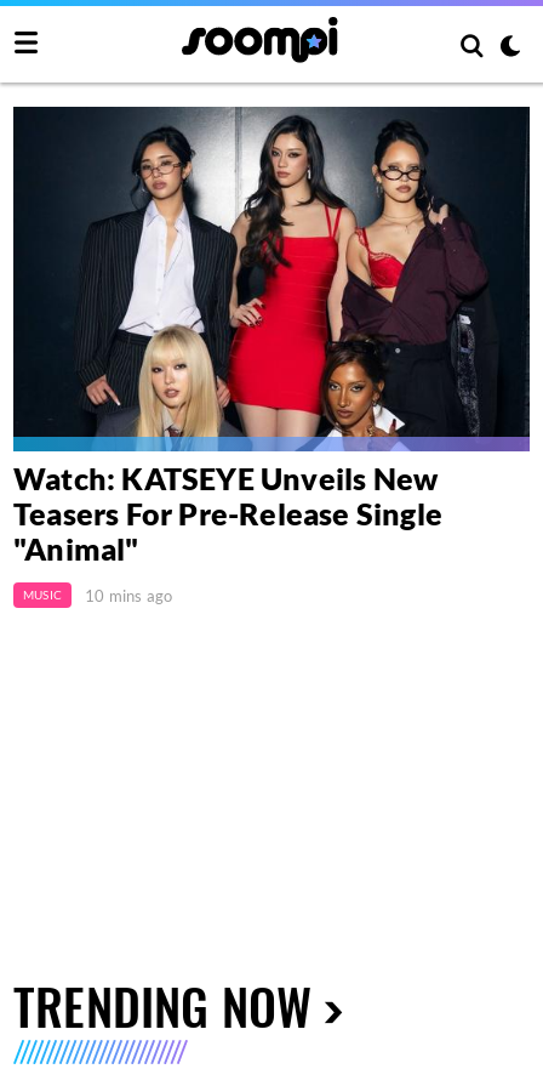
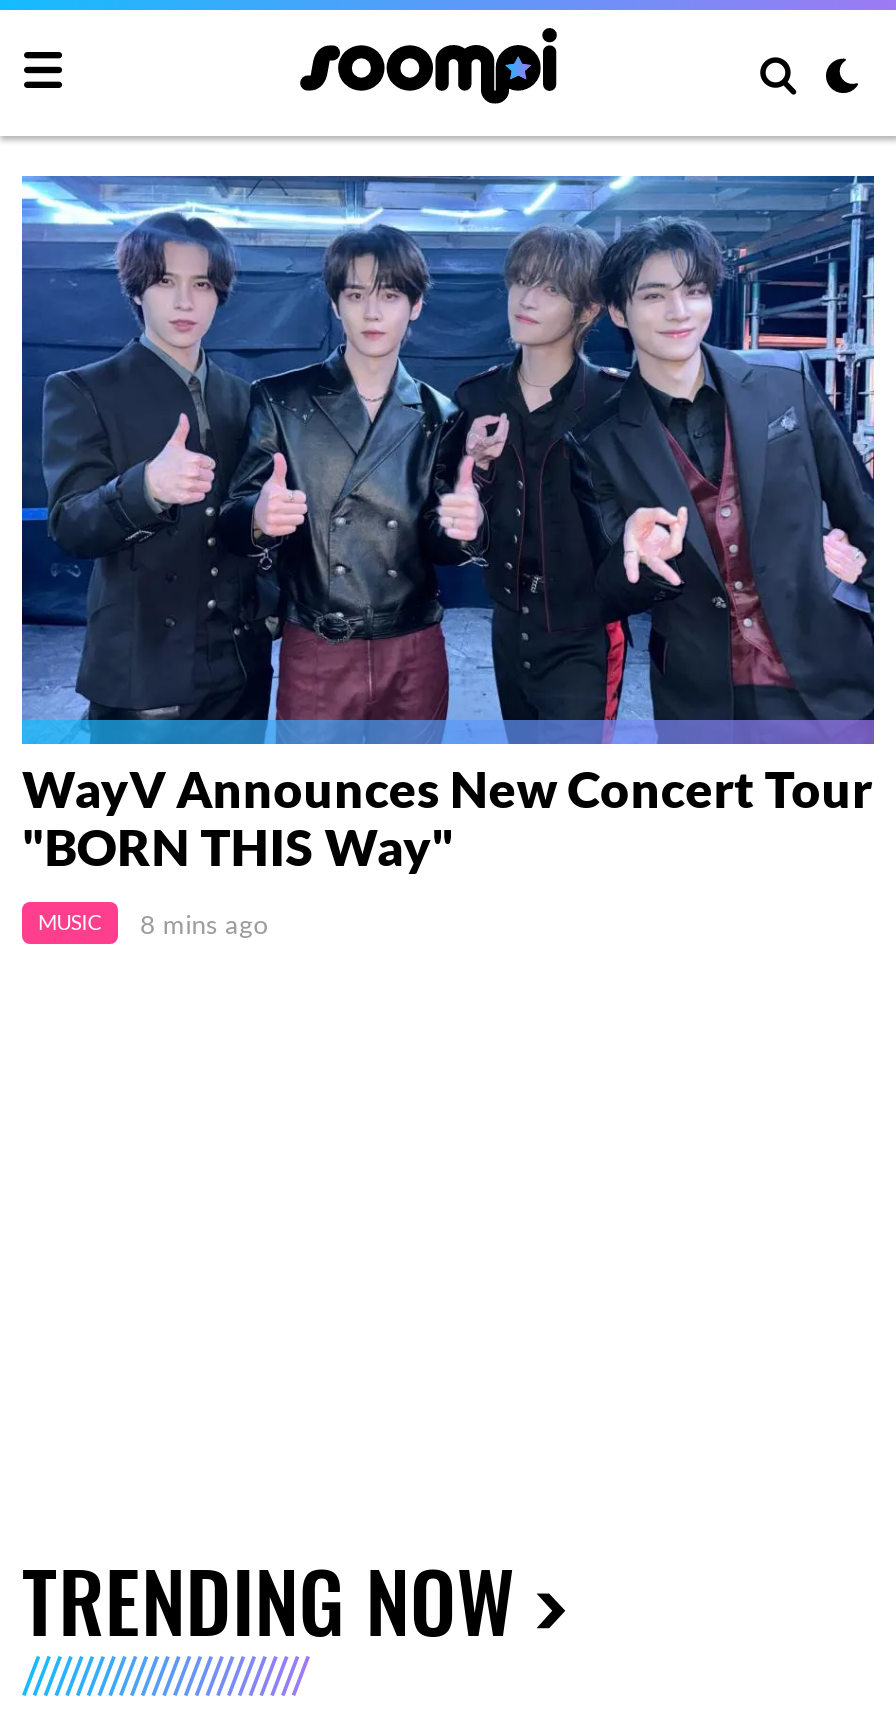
[12,106,531,566] [image] | Watch: KATSEYE Unveils New | Teasers For Pre-Release Single | "Animal" -> [20,174,876,875] [image] | WayV Announces New Concert Tour | "BORN THIS Way"
[23,586,172,605] MUSIC 10 mins ago -> [38,907,268,939] MUSIC 8 mins ago

